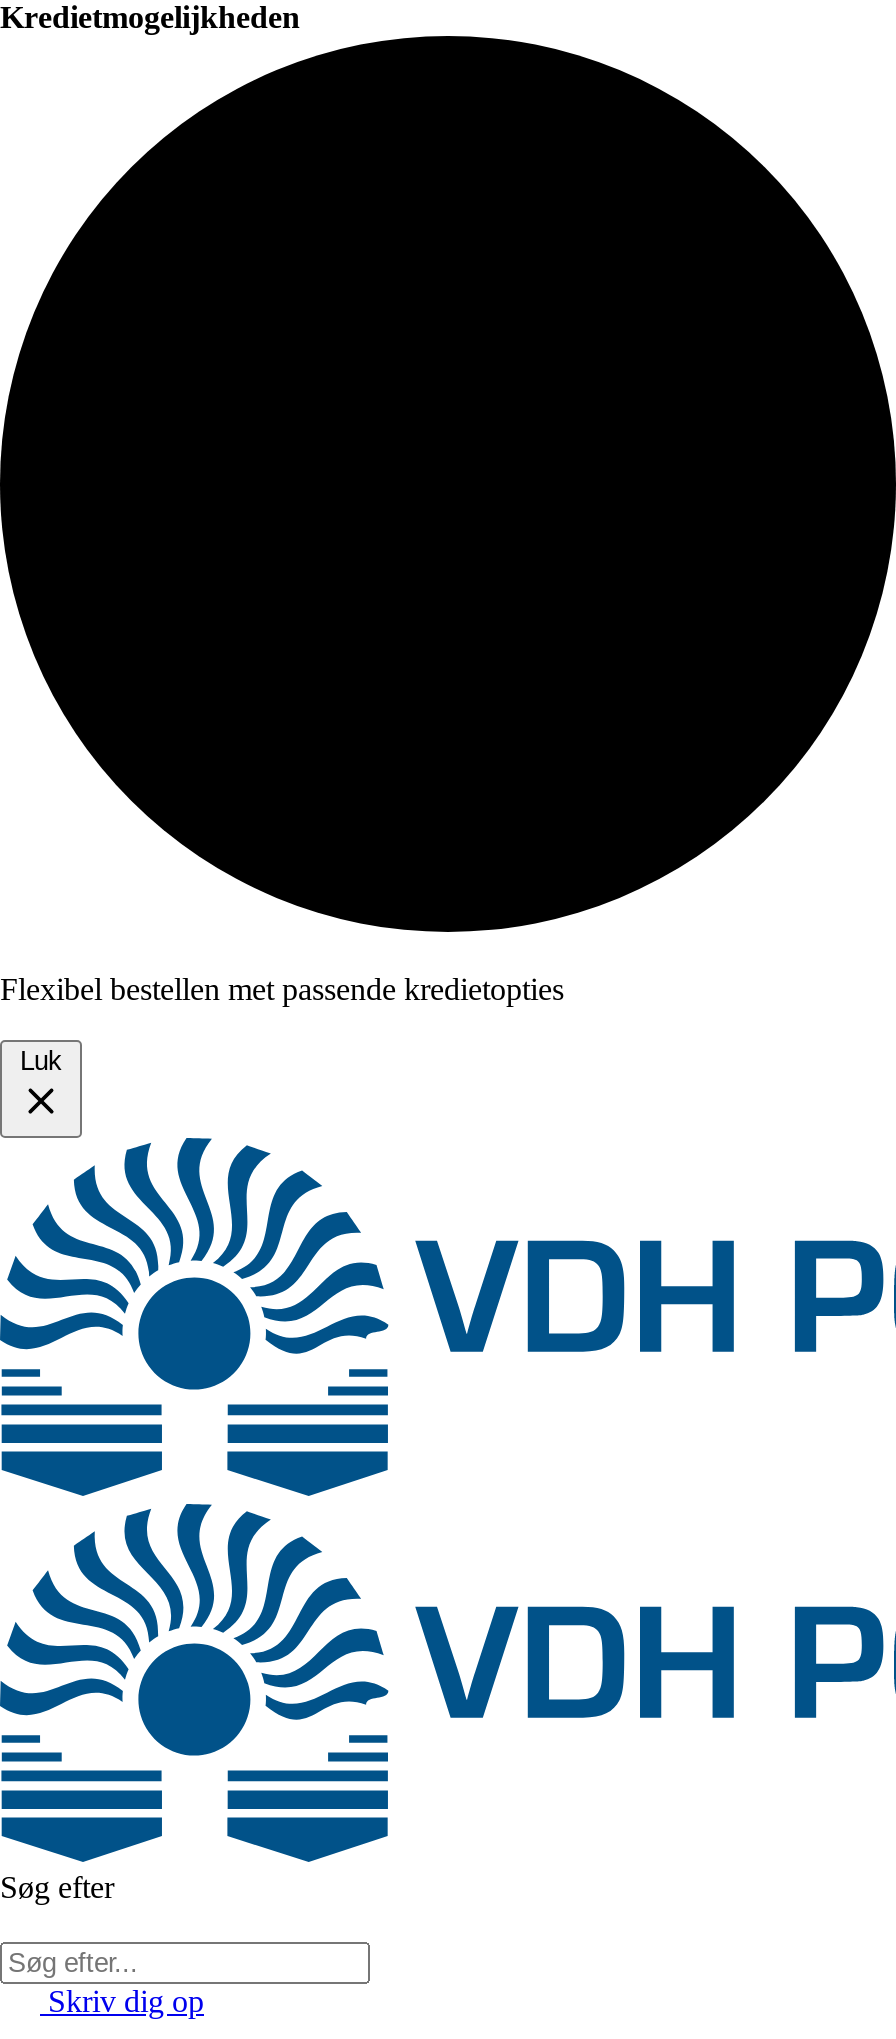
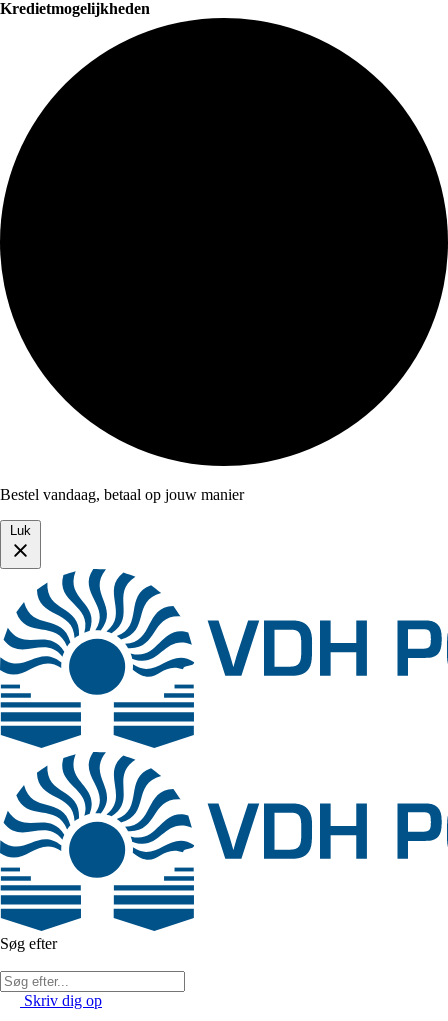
[0,972,564,1006] Flexibel bestellen met passende kredietopties -> [0,486,244,503] Bestel vandaag, betaal op jouw manier

